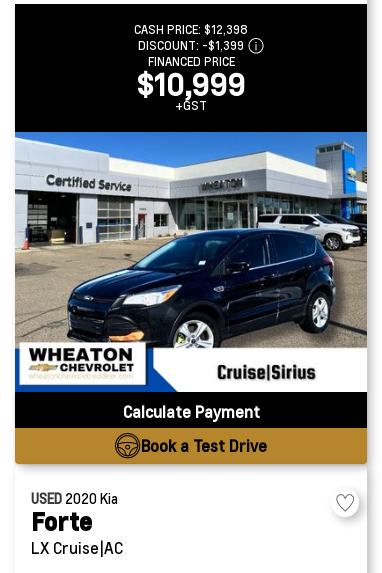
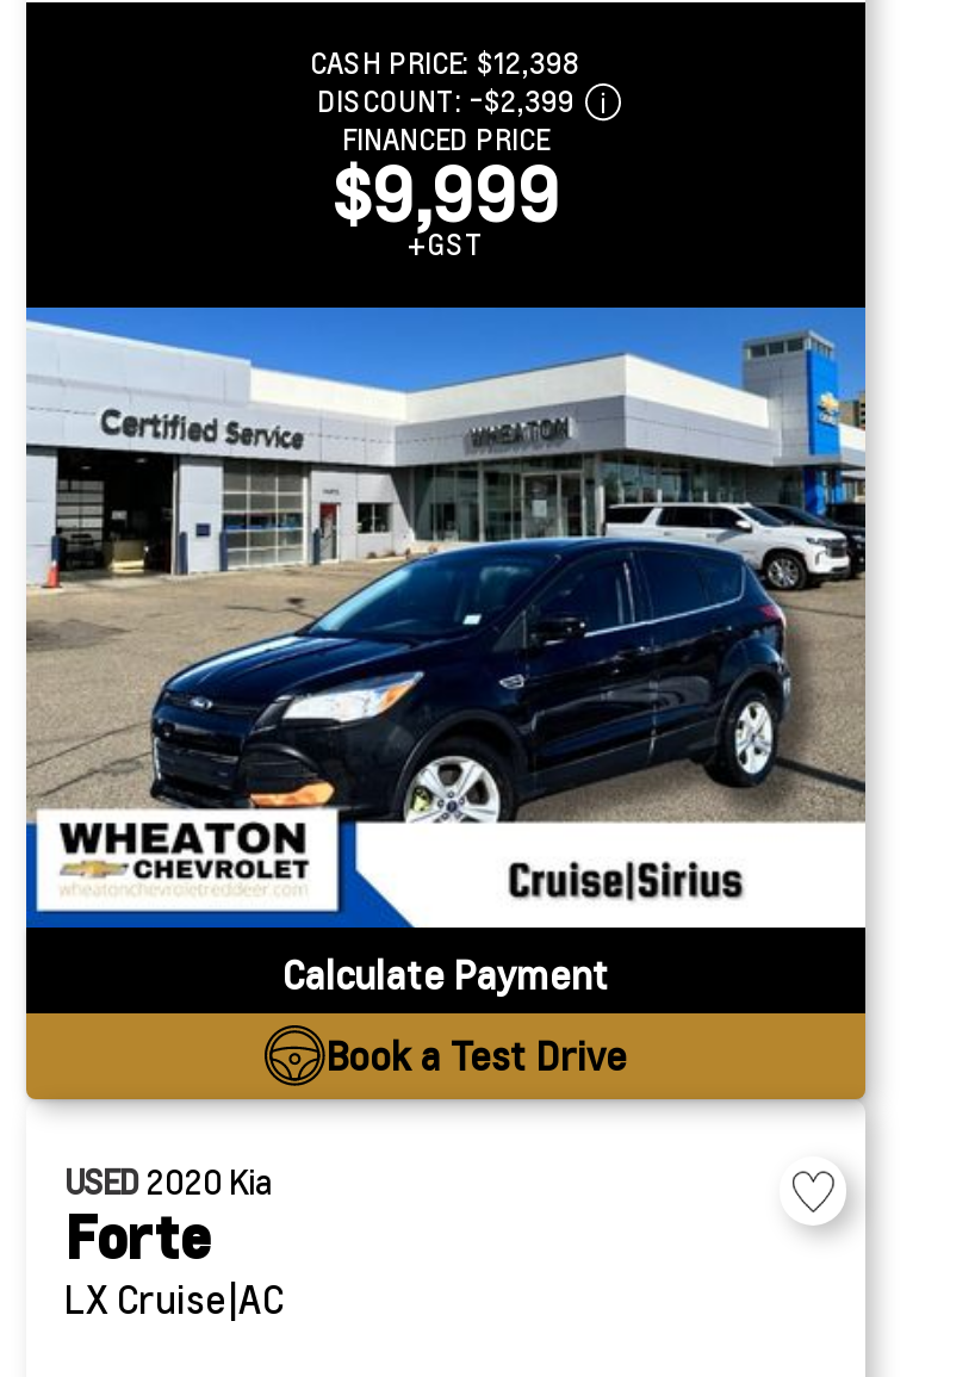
[138,38,244,53] DISCOUNT: -$1,399 -> [317,84,575,120] DISCOUNT: -$2,399
[137,65,245,103] $10,999 -> [331,148,560,239] $9,999

